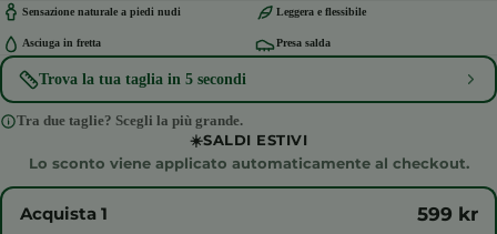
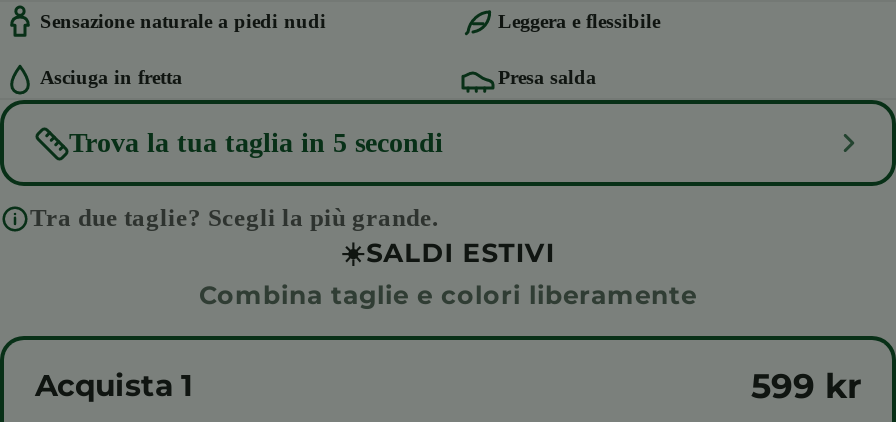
[28,155,469,172] Lo sconto viene applicato automaticamente al checkout. -> [199,280,697,310] Combina taglie e colori liberamente

